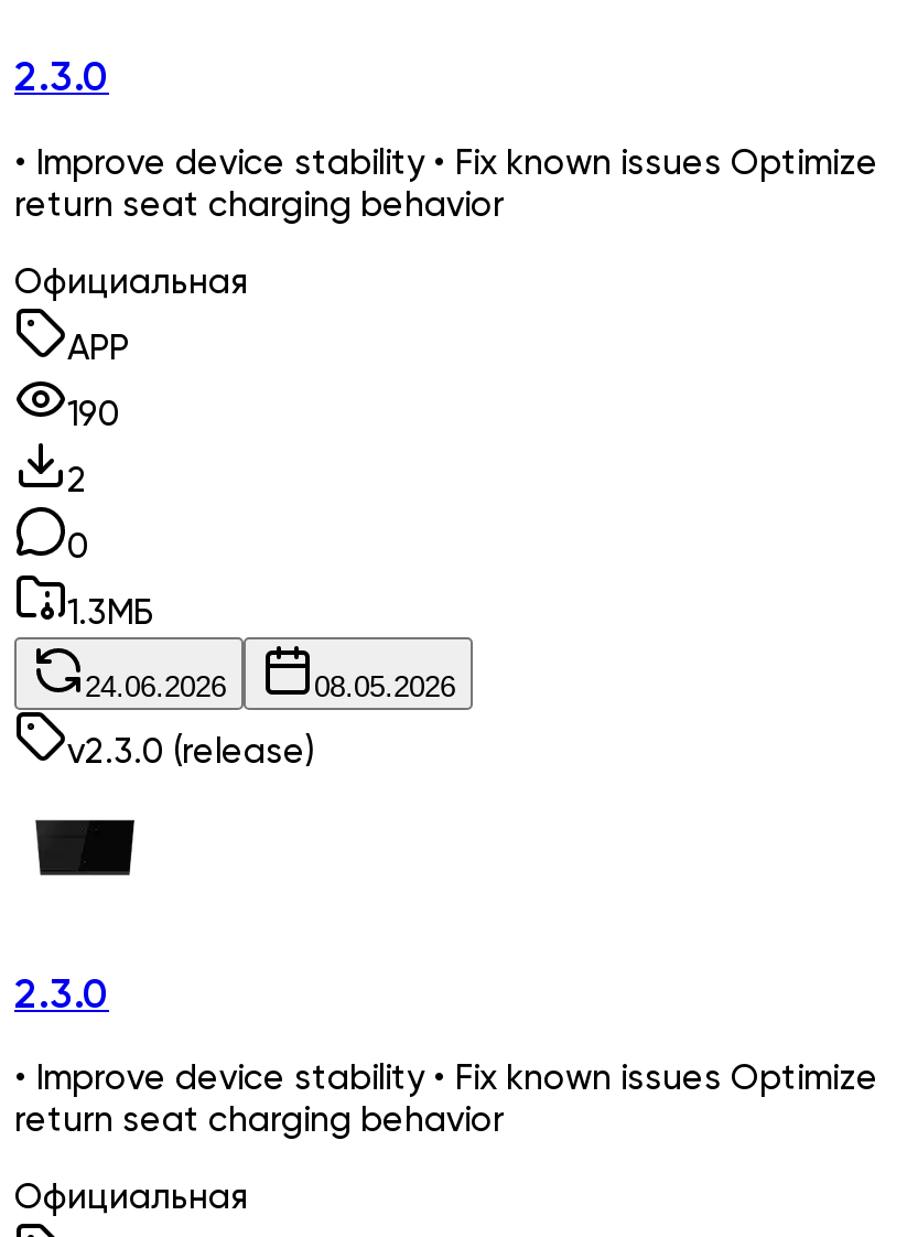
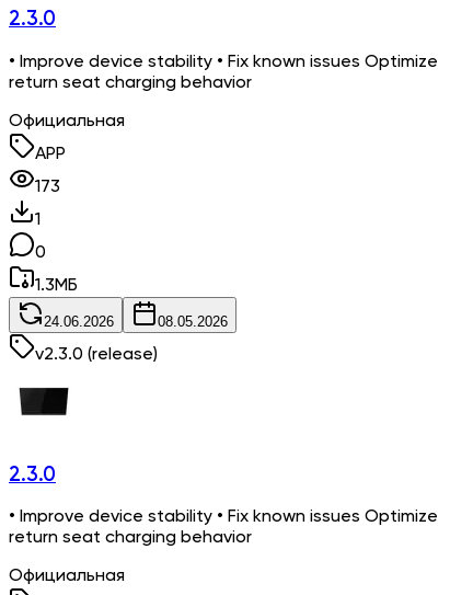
[67,399,120,434] 190 -> [35,179,60,196] 173
[67,465,87,501] 2 -> [35,211,41,229] 1

